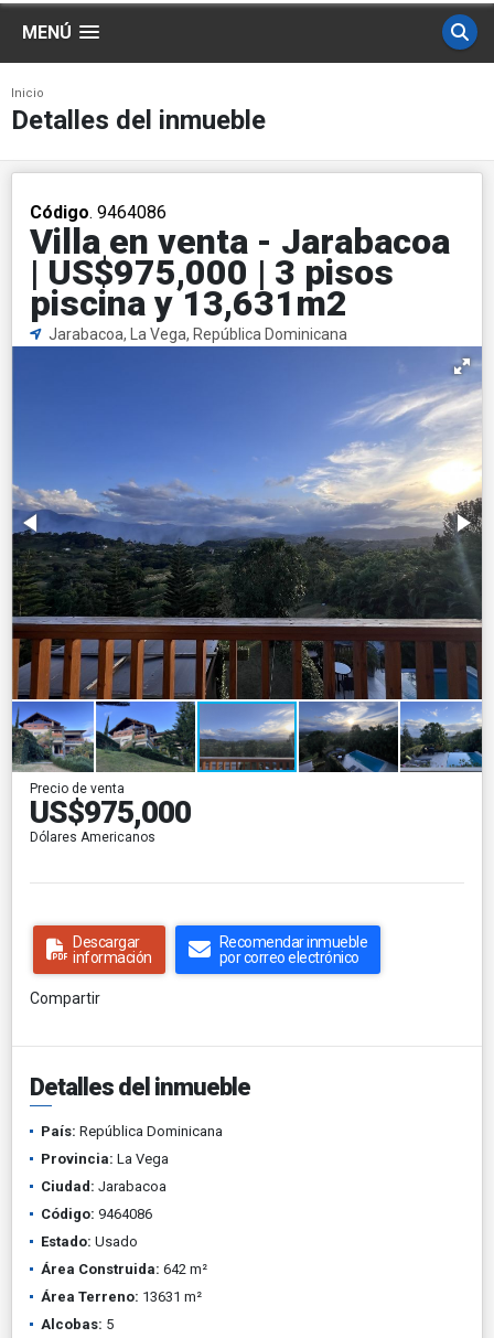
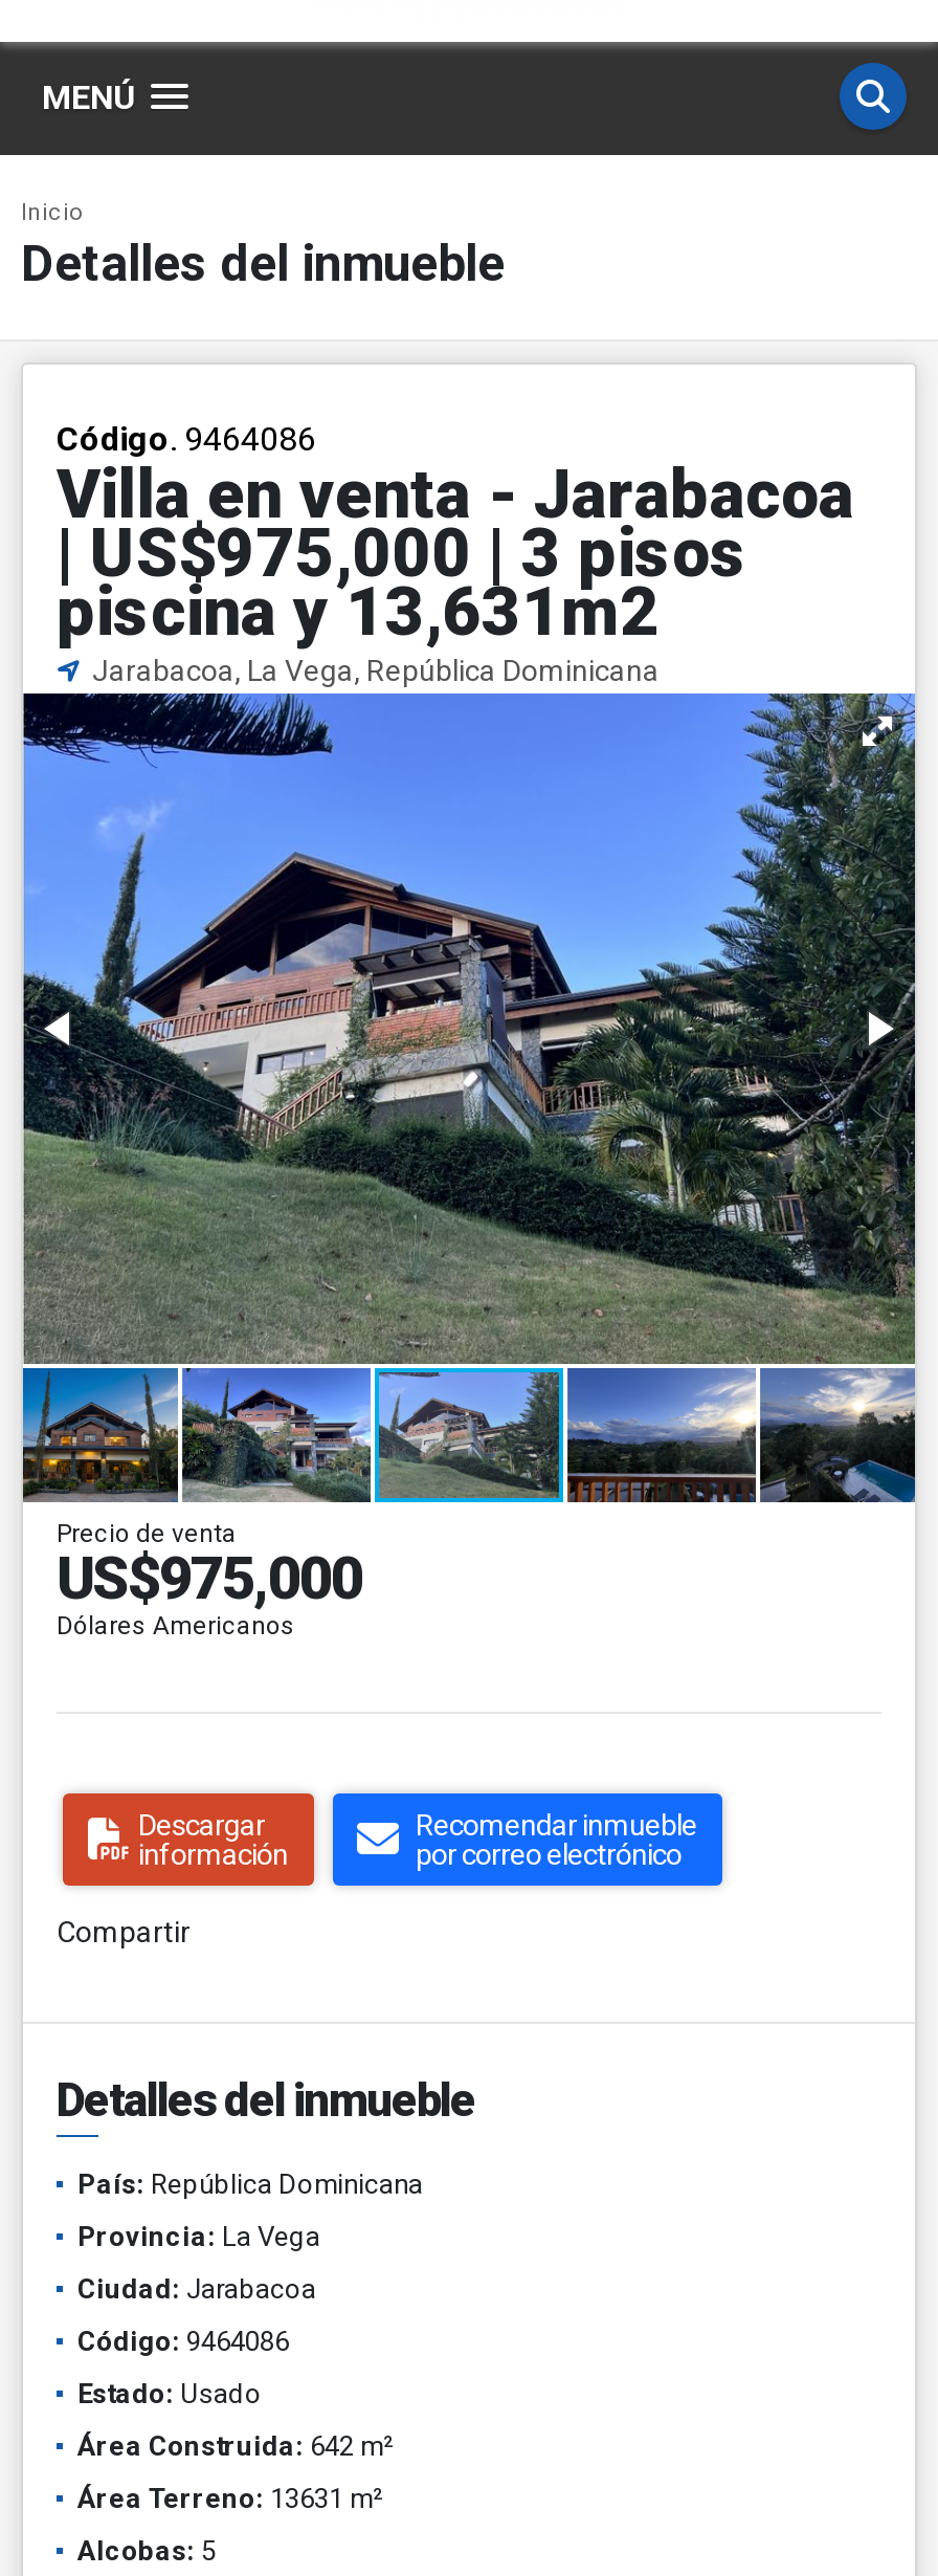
[11,345,483,773] [image] -> [21,691,917,1504] [image]

